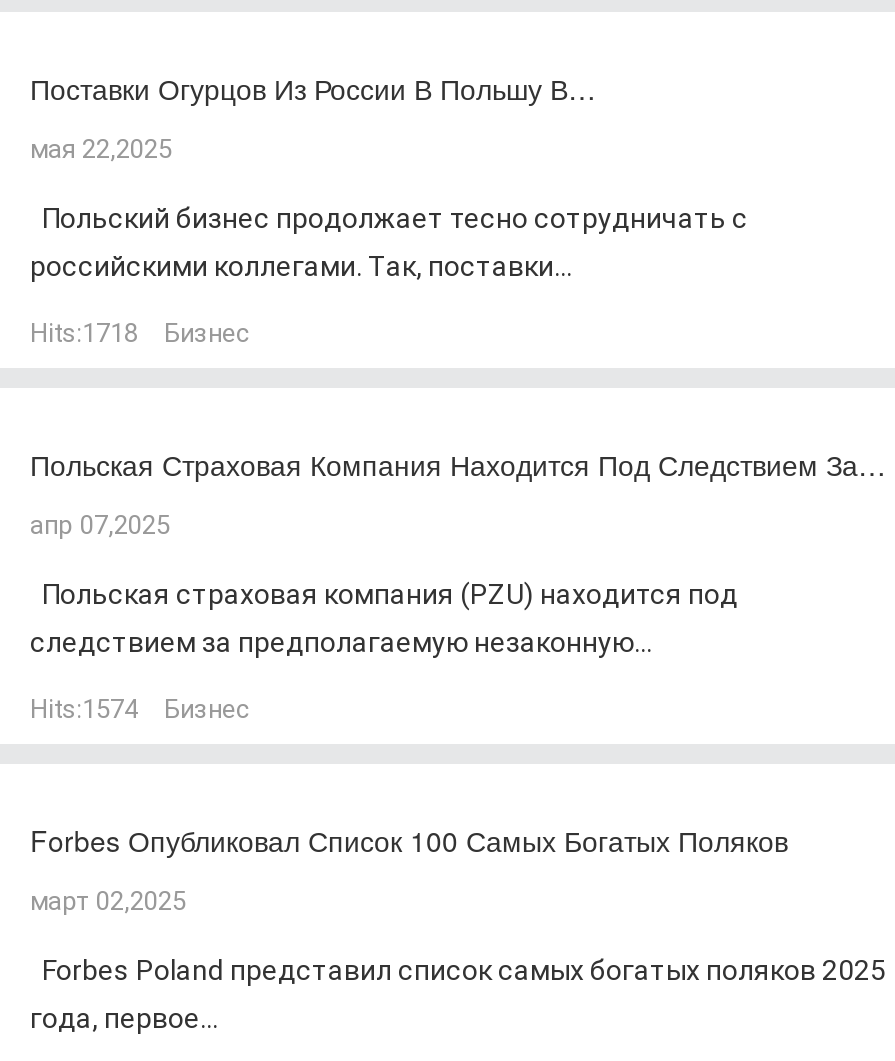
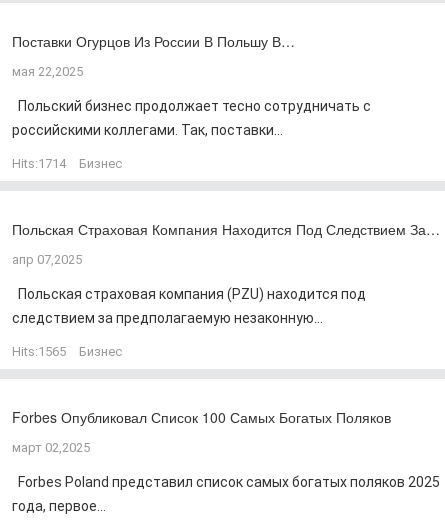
[30,318,250,348] Hits:1718 Бизнес -> [12,156,122,171] Hits:1714 Бизнес
[30,694,250,724] Hits:1574 Бизнес -> [12,344,122,359] Hits:1565 Бизнес

